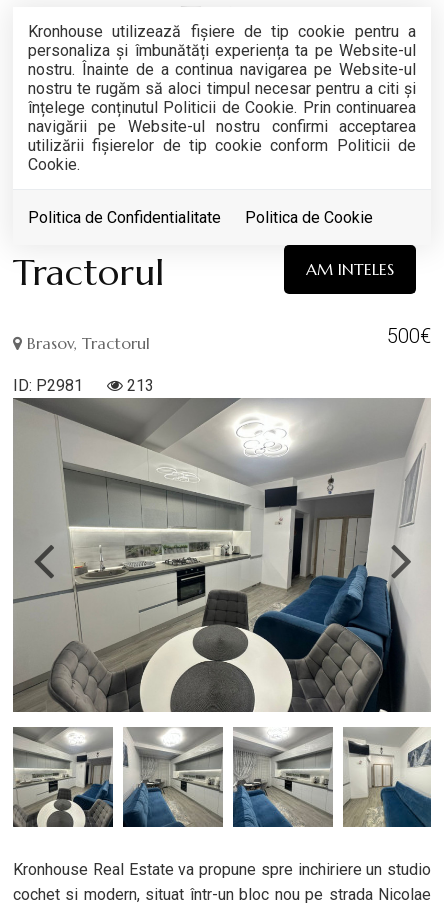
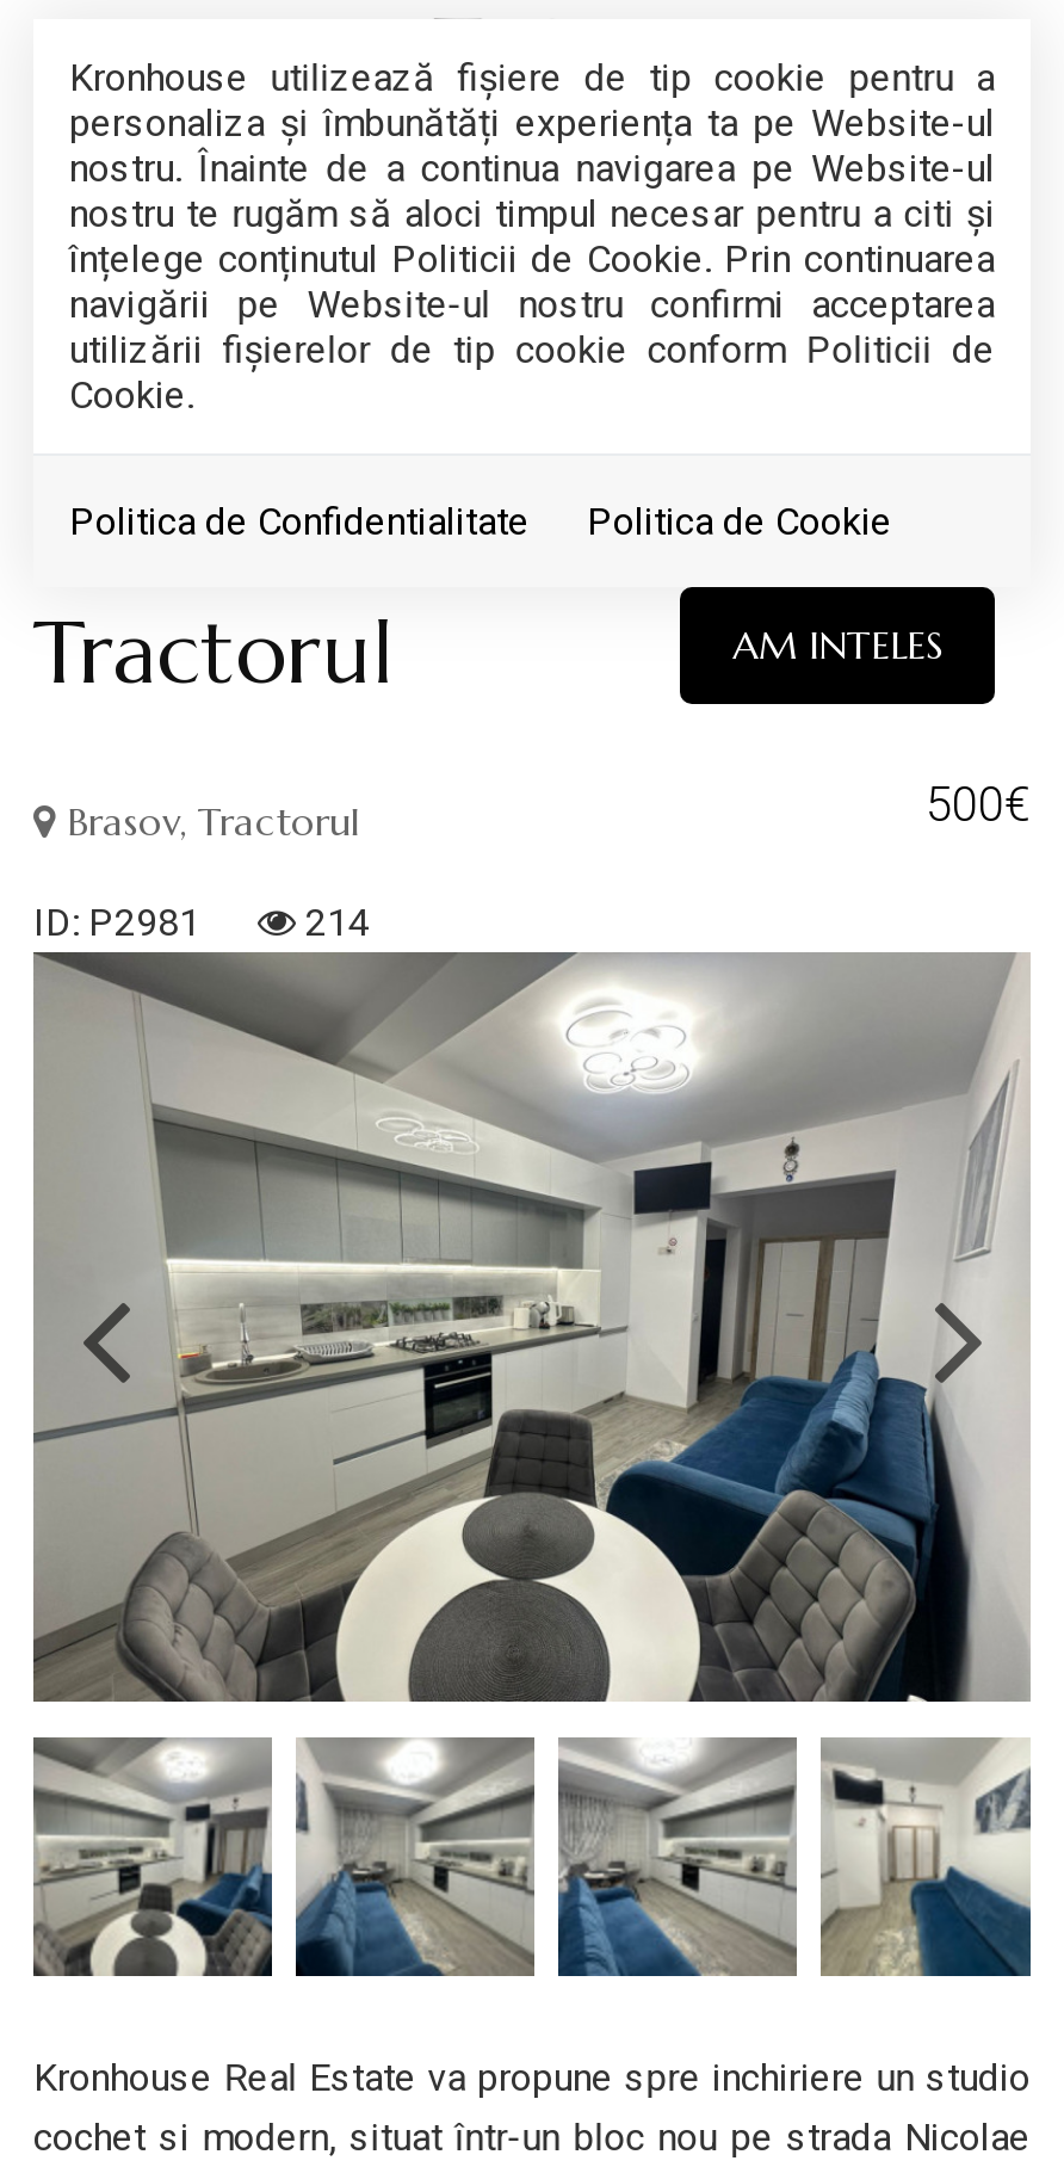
[123,376,154,395] 213 -> [296,899,370,944] 214

